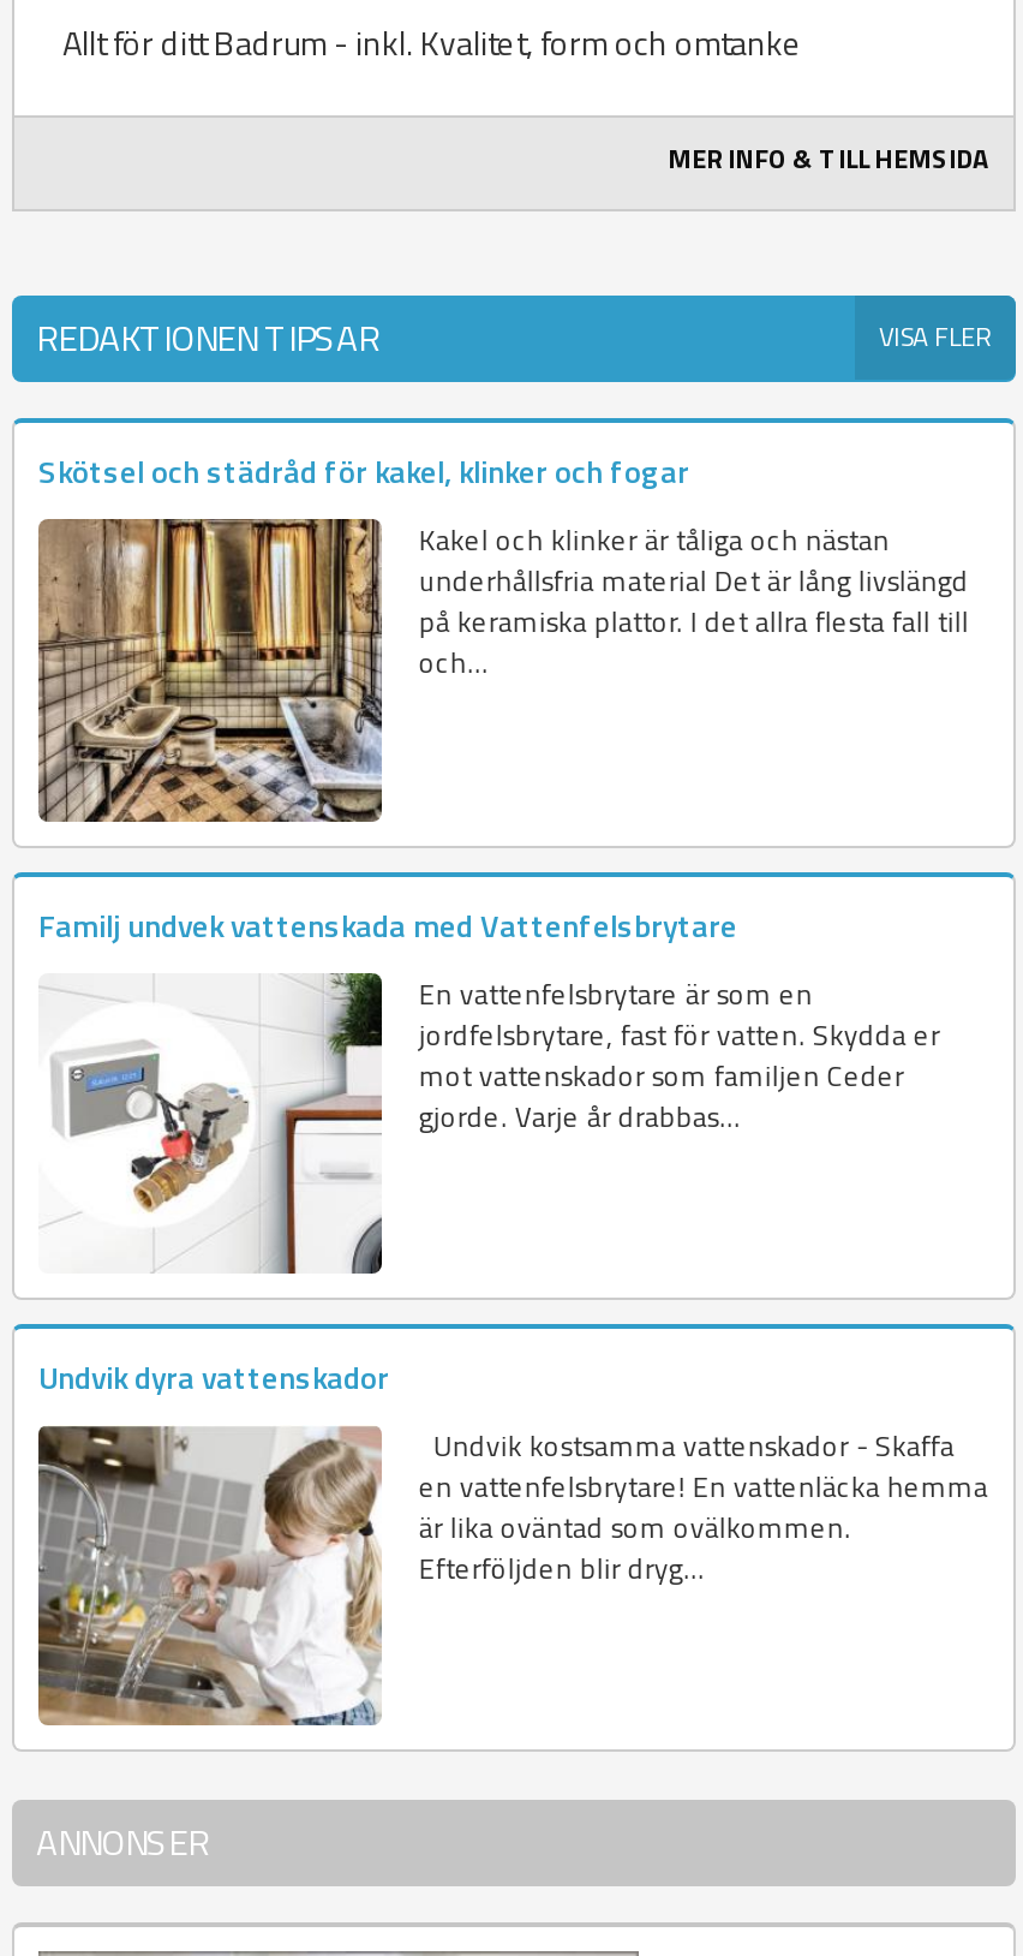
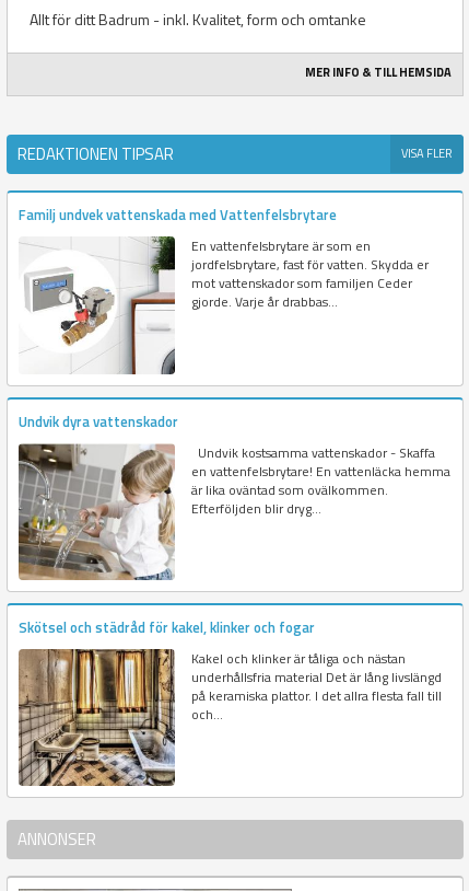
moved [36,447,969,824] -> [17,616,442,787]: [image] | Skötsel och städråd för kakel, klinker och fogar | Kakel och klinker är tåliga och nästan | underhållsfria material Det är lång livslängd | på keramiska plattor. I det allra flesta fall till | och...
moved [38,900,988,1591] -> [19,204,451,518]: [image] | Familj undvek vattenskada med Vattenfelsbrytare | En vattenfelsbrytare är som en | ... | är lika oväntad som ovälkommen. | Efterföljden blir dryg...

